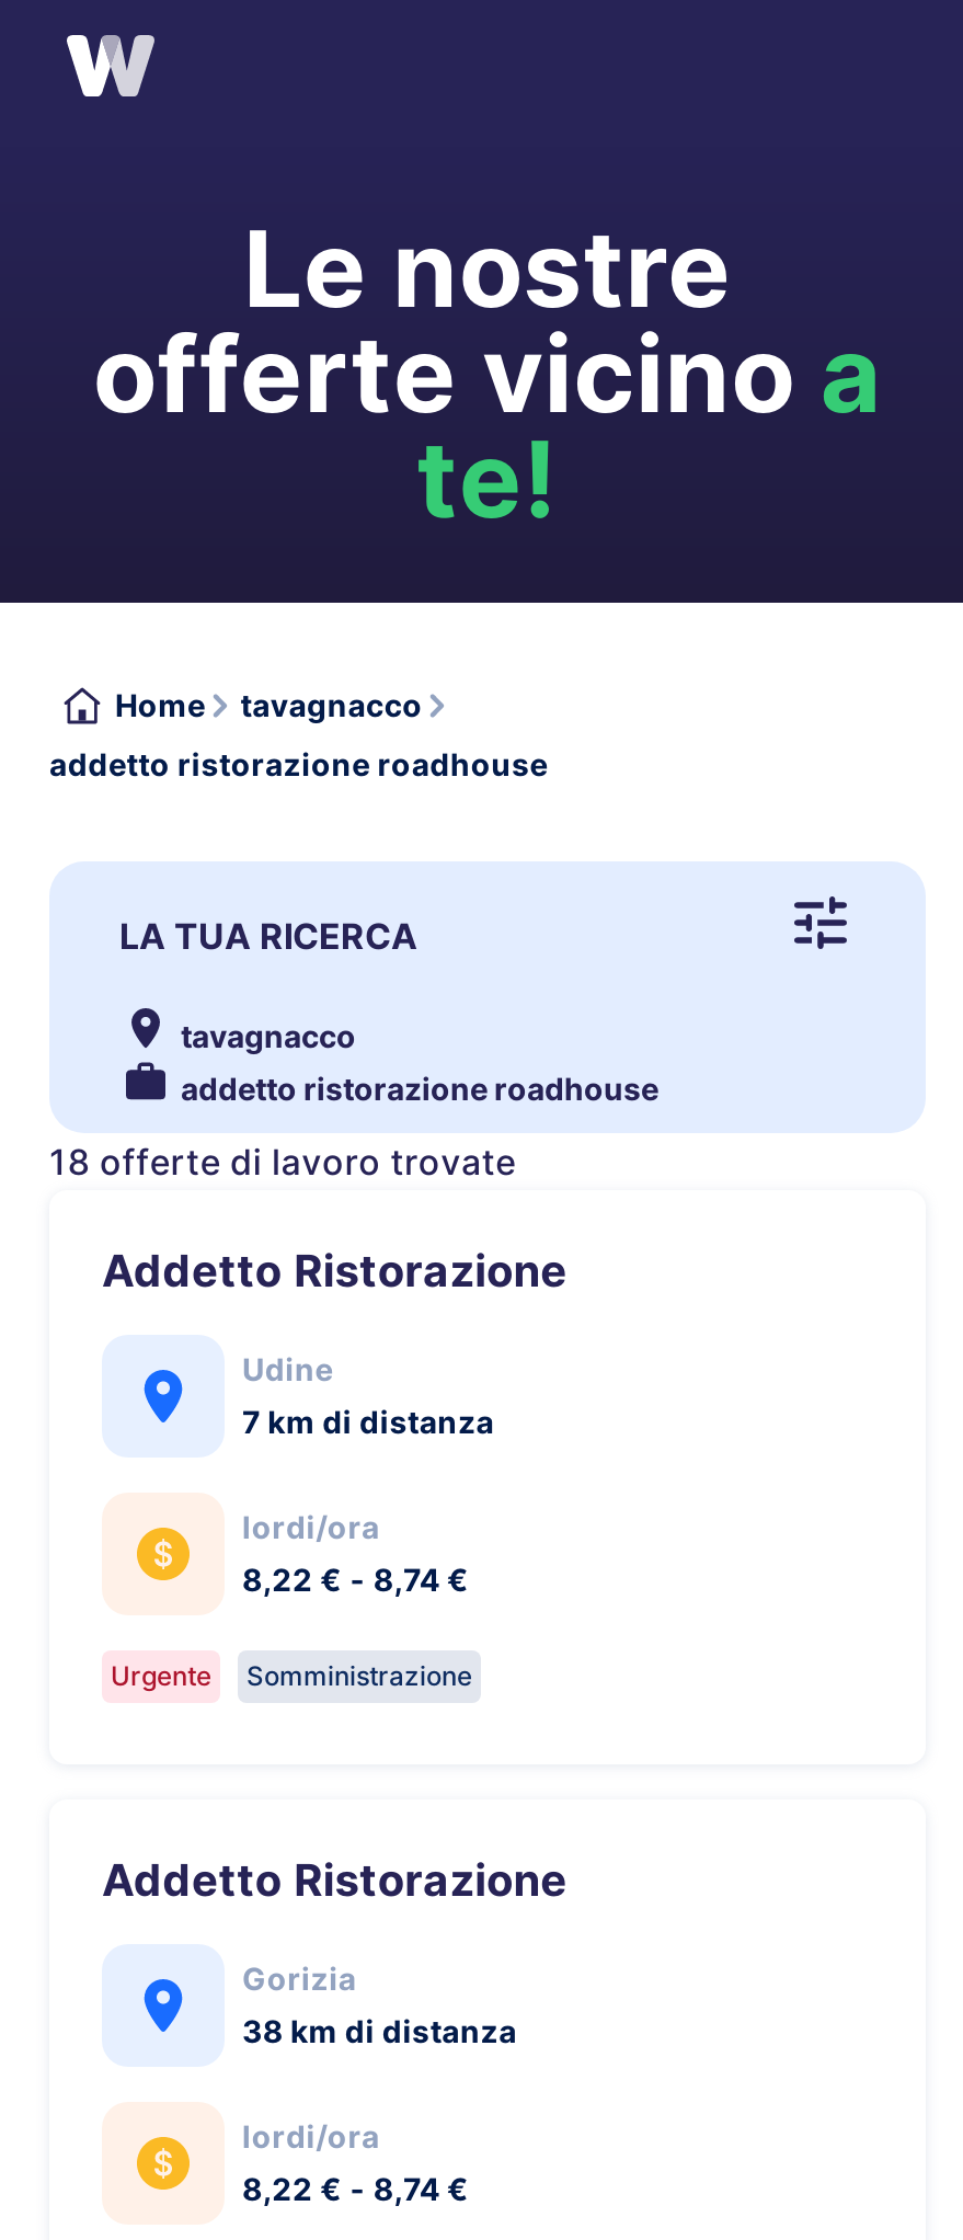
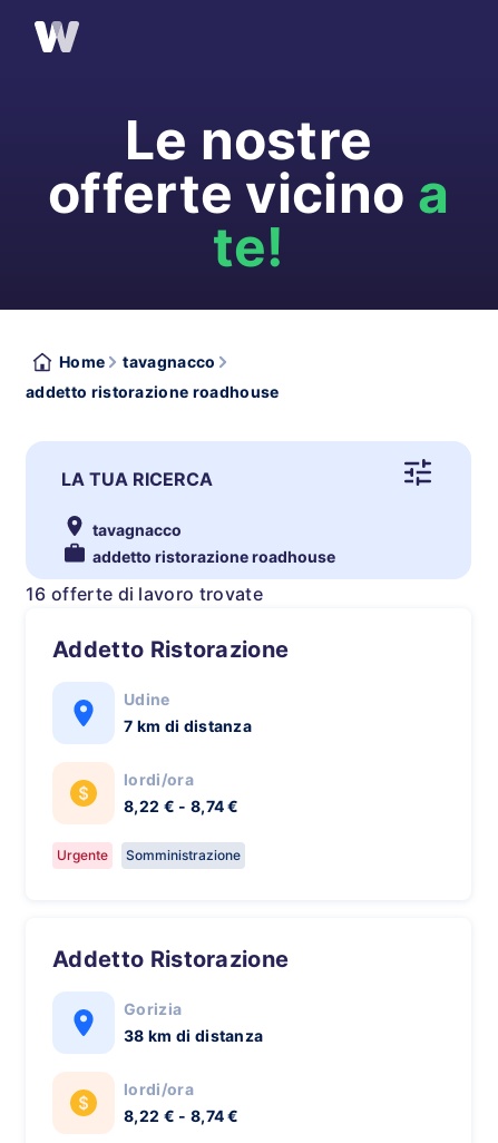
[49,1140,516,1184] 18 offerte di lavoro trovate -> [26,583,263,605] 16 offerte di lavoro trovate

